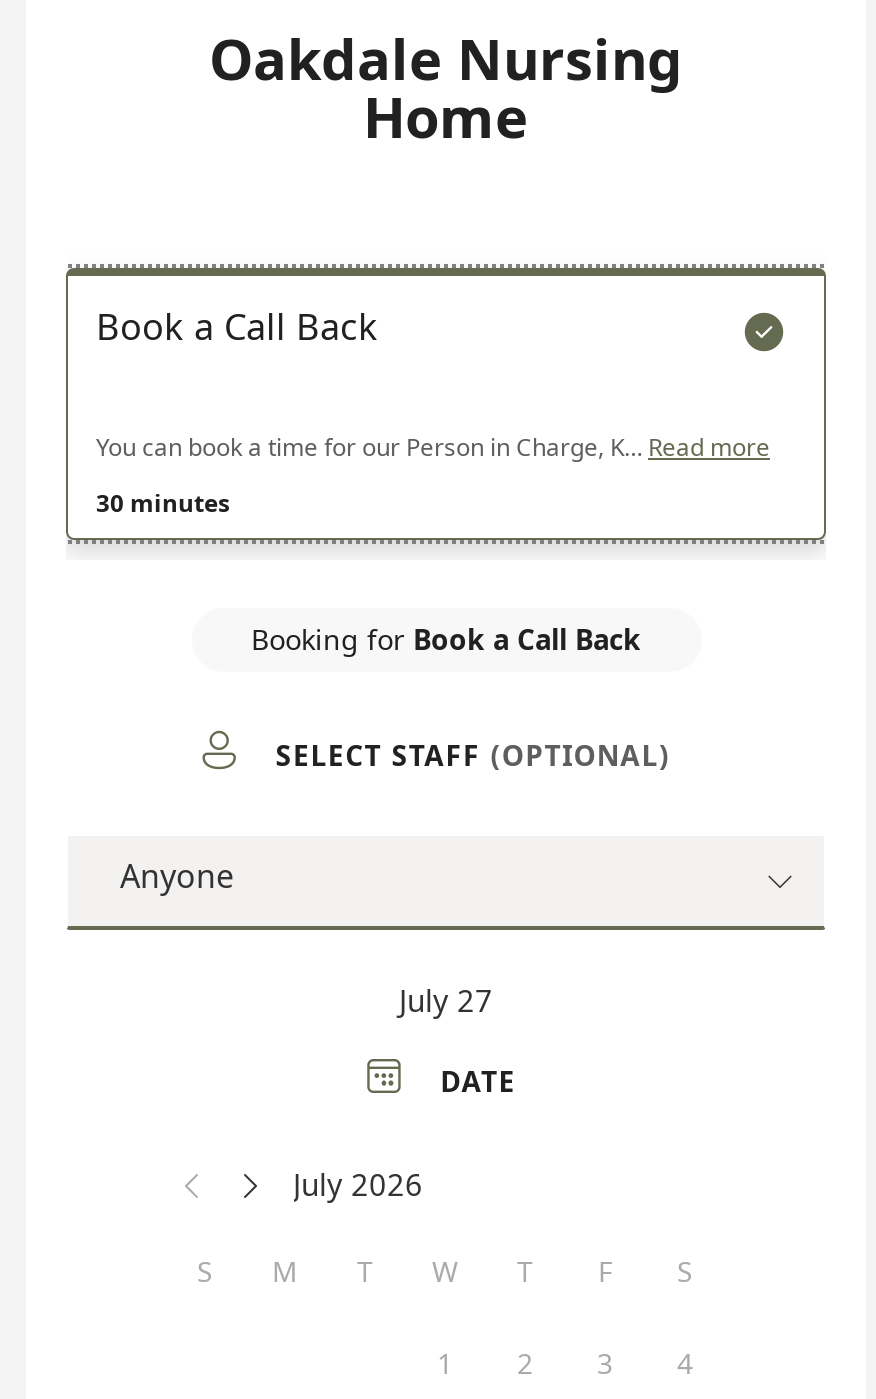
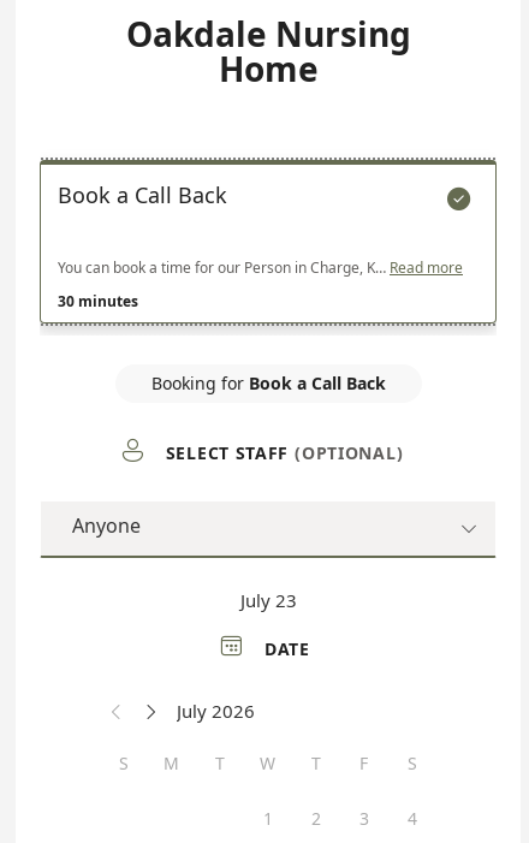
[399,980,493,1020] July 27 -> [240,588,296,612] July 23

